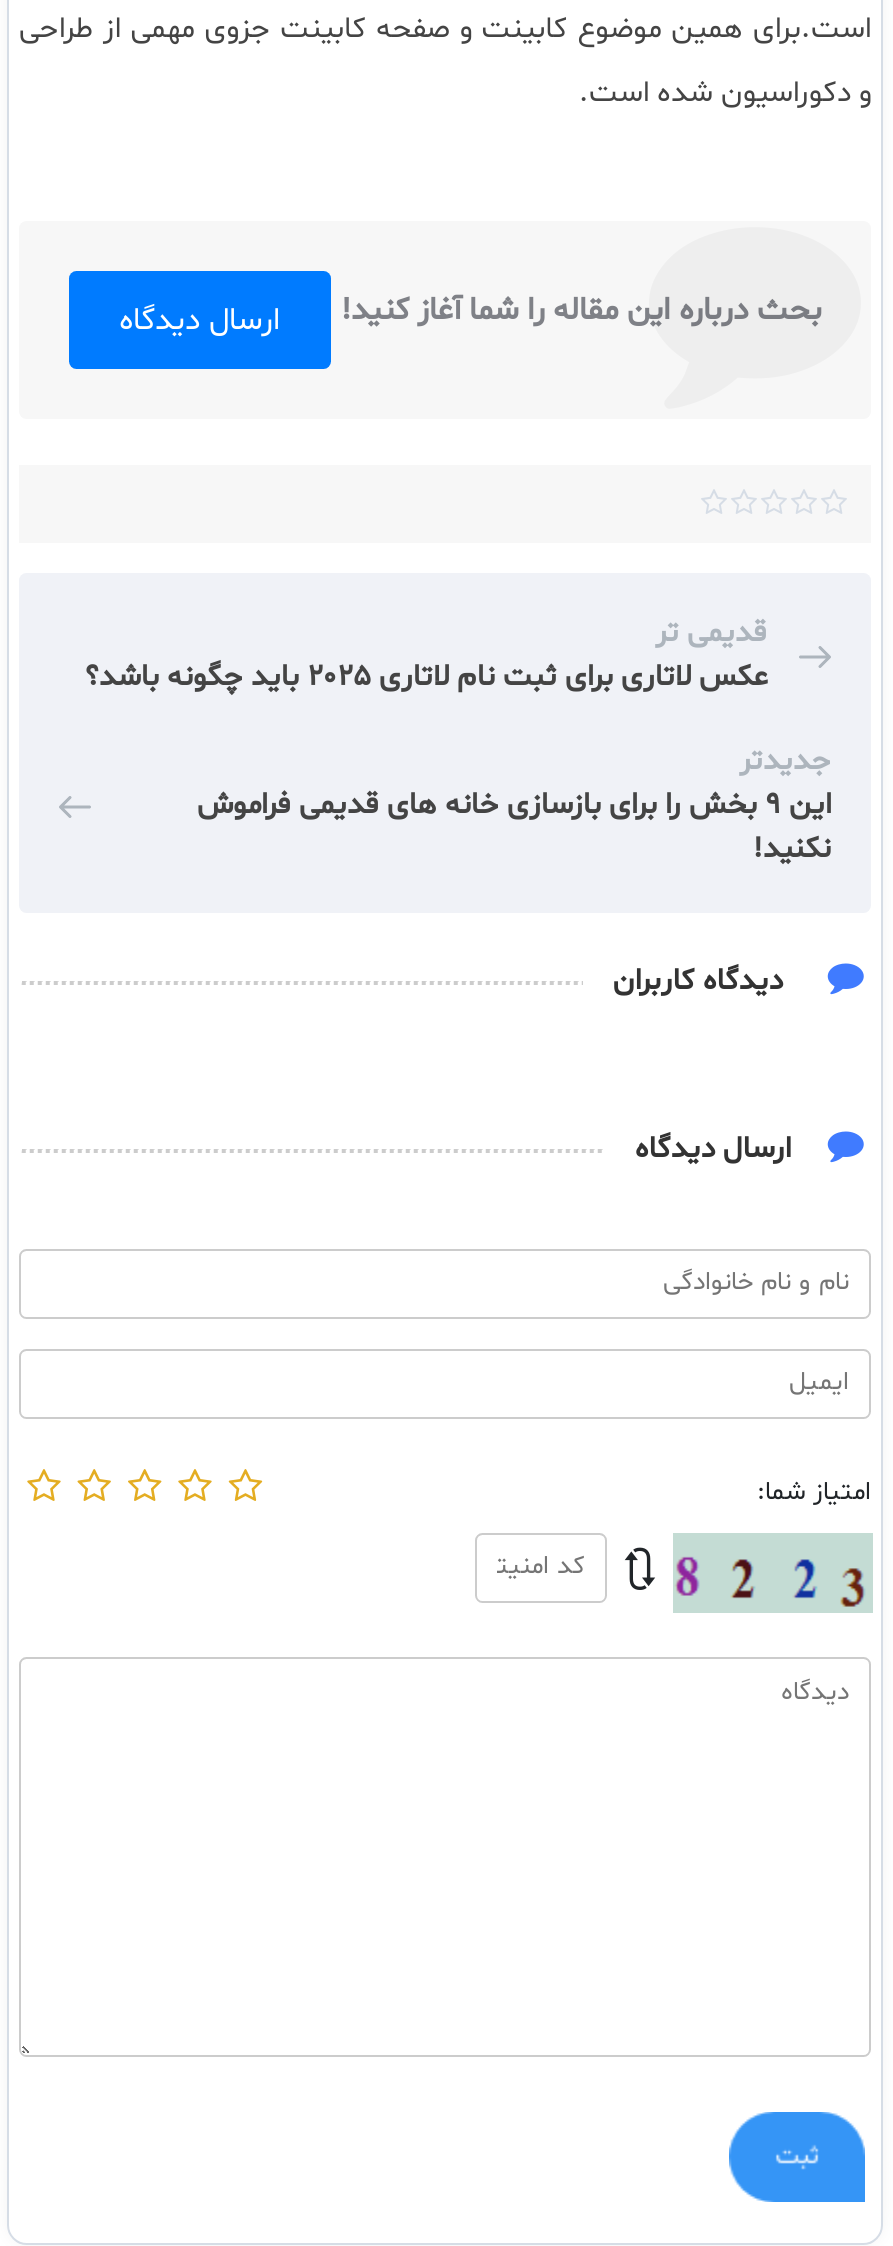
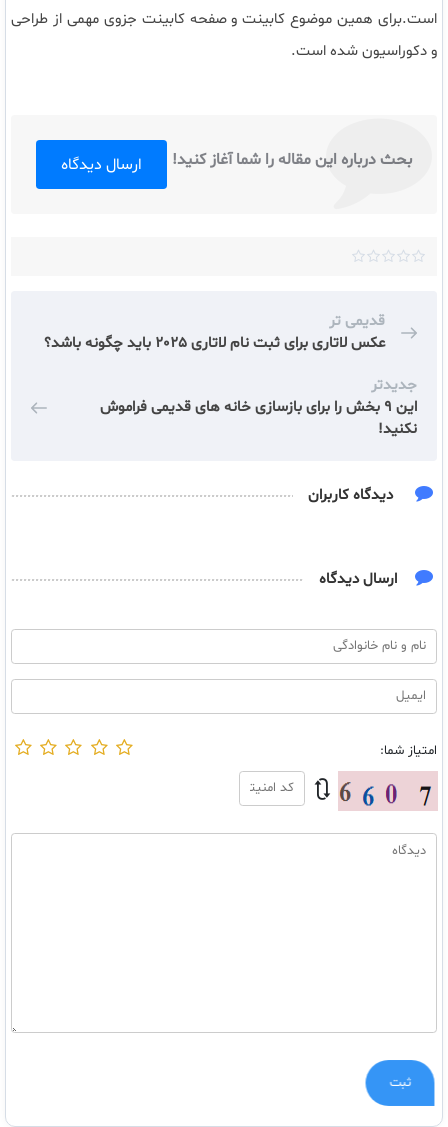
[673,1535,871,1613] [image] -> [339,773,436,810] [image]

